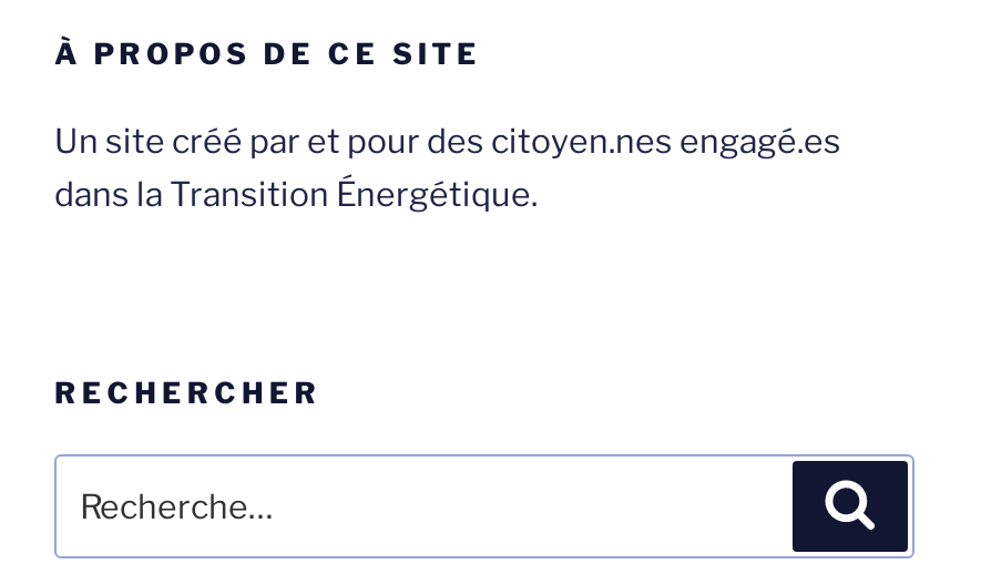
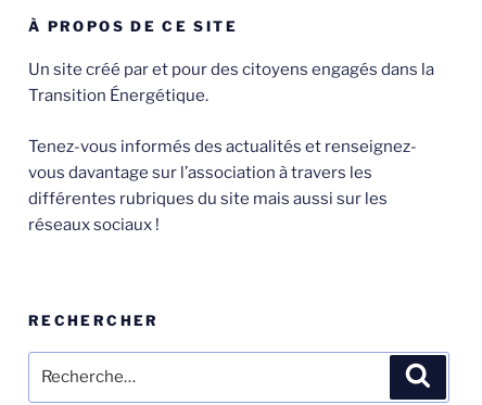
[54,123,841,216] Un site créé par et pour des citoyen.nes engagé.es | dans la Transition Énergétique. -> [28,60,434,235] Un site créé par et pour des citoyens engagés dans la | Transition Énergétique. | Tenez-vous informés des actualités et renseignez- | vous davantage sur l’association à travers les | différentes rubriques du site mais aussi sur les | réseaux sociaux !

